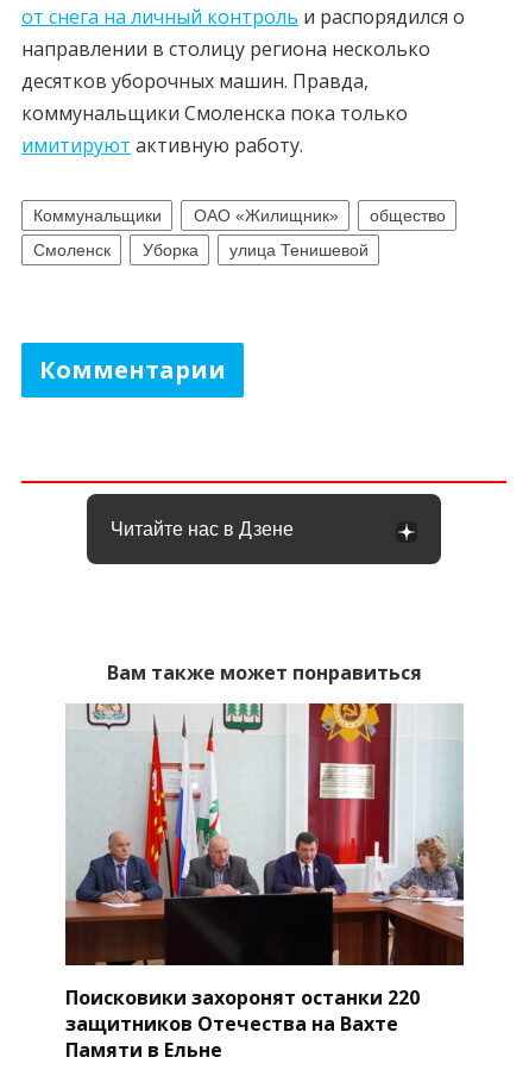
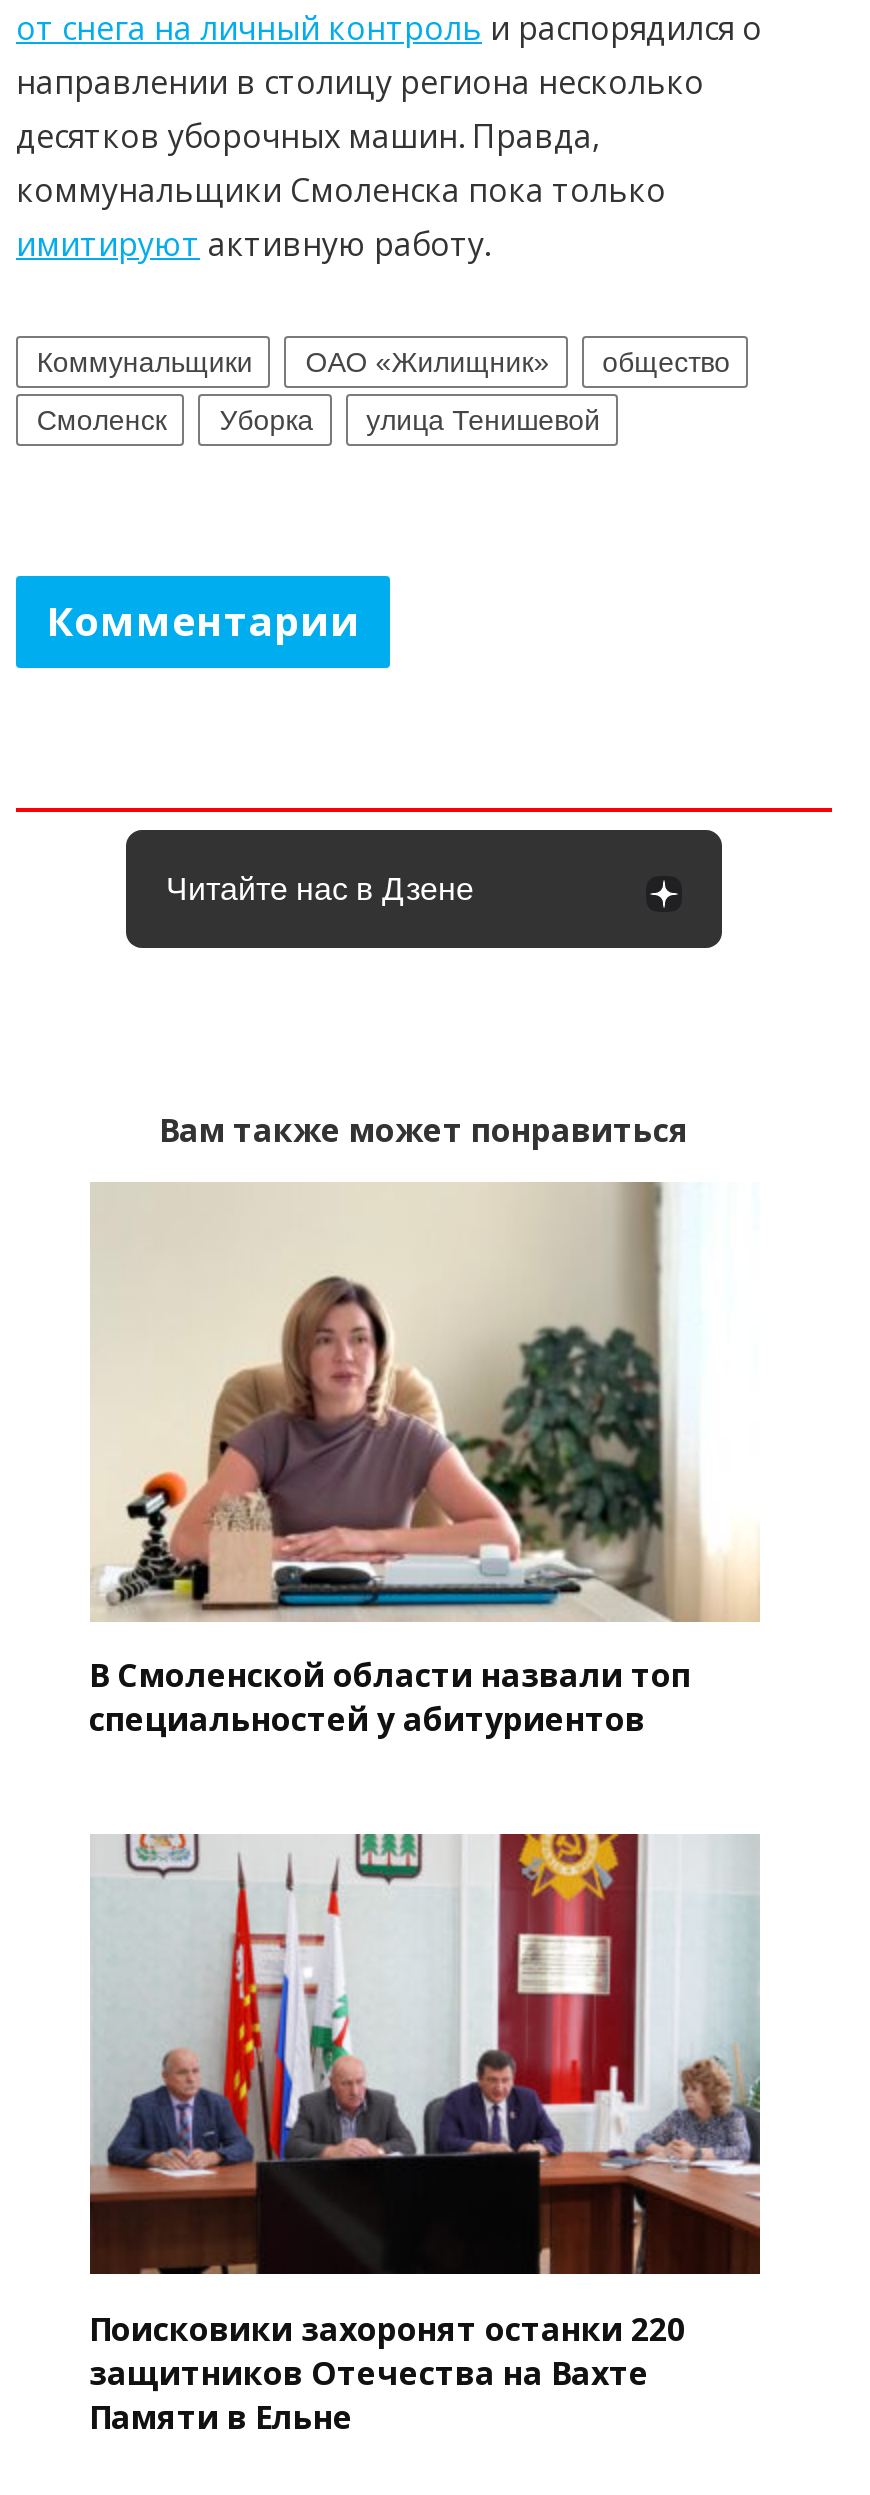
none -> [89,1182,760,1742] [image] | В Смоленской области назвали топ | специальностей у абитуриентов

